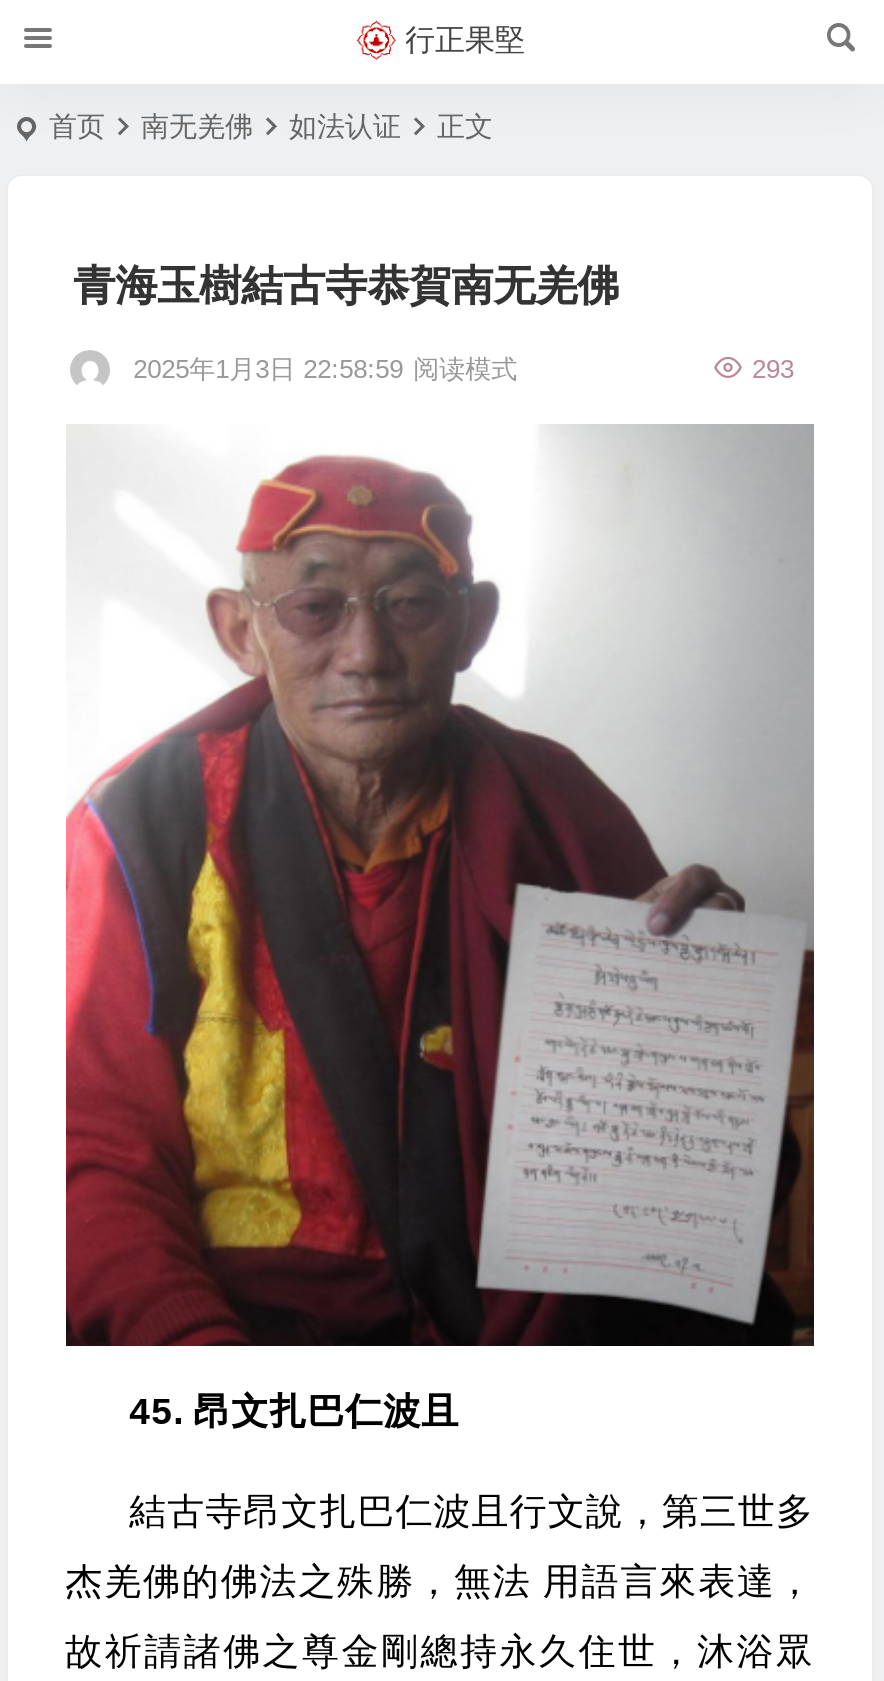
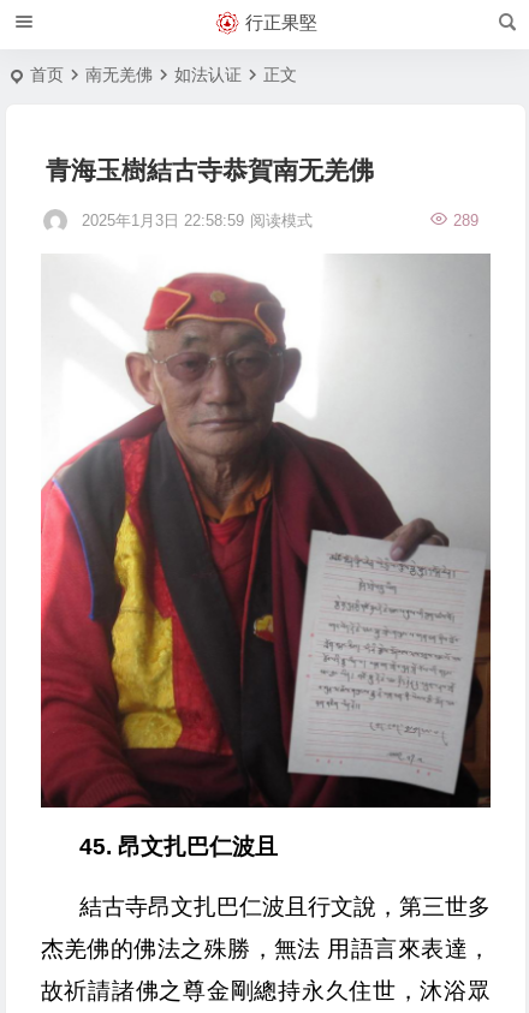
[752,354,794,384] 293 -> [453,211,479,230] 289

